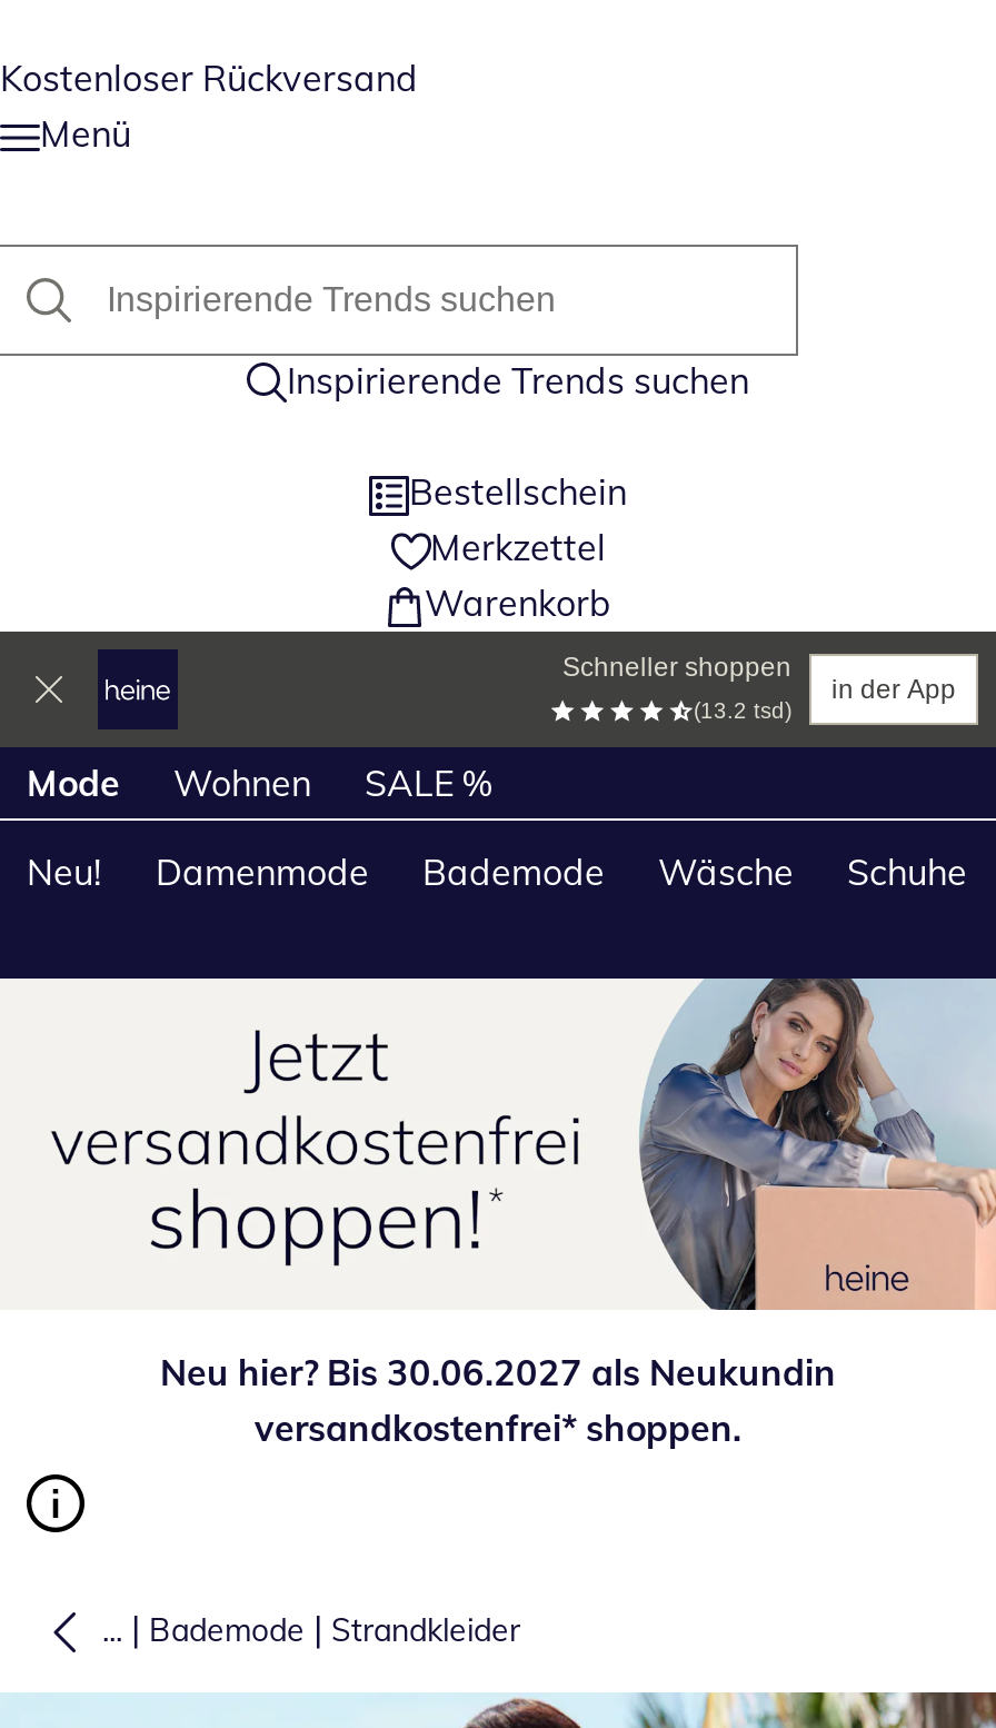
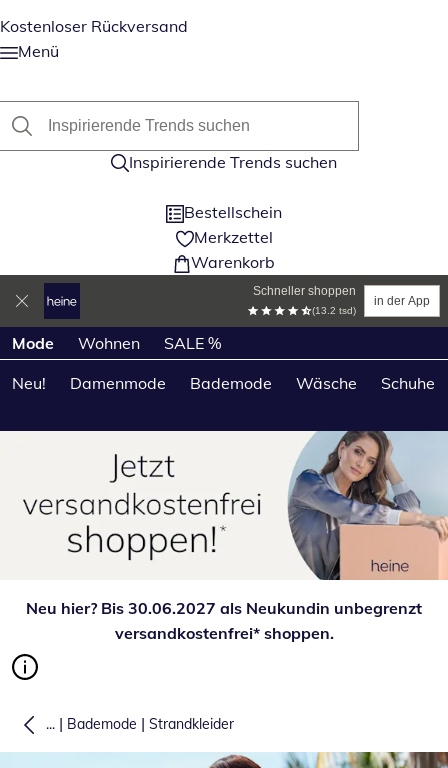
[160,1350,836,1395] Neu hier? Bis 30.06.2027 als Neukundin -> [26,598,422,618] Neu hier? Bis 30.06.2027 als Neukundin unbegrenzt

